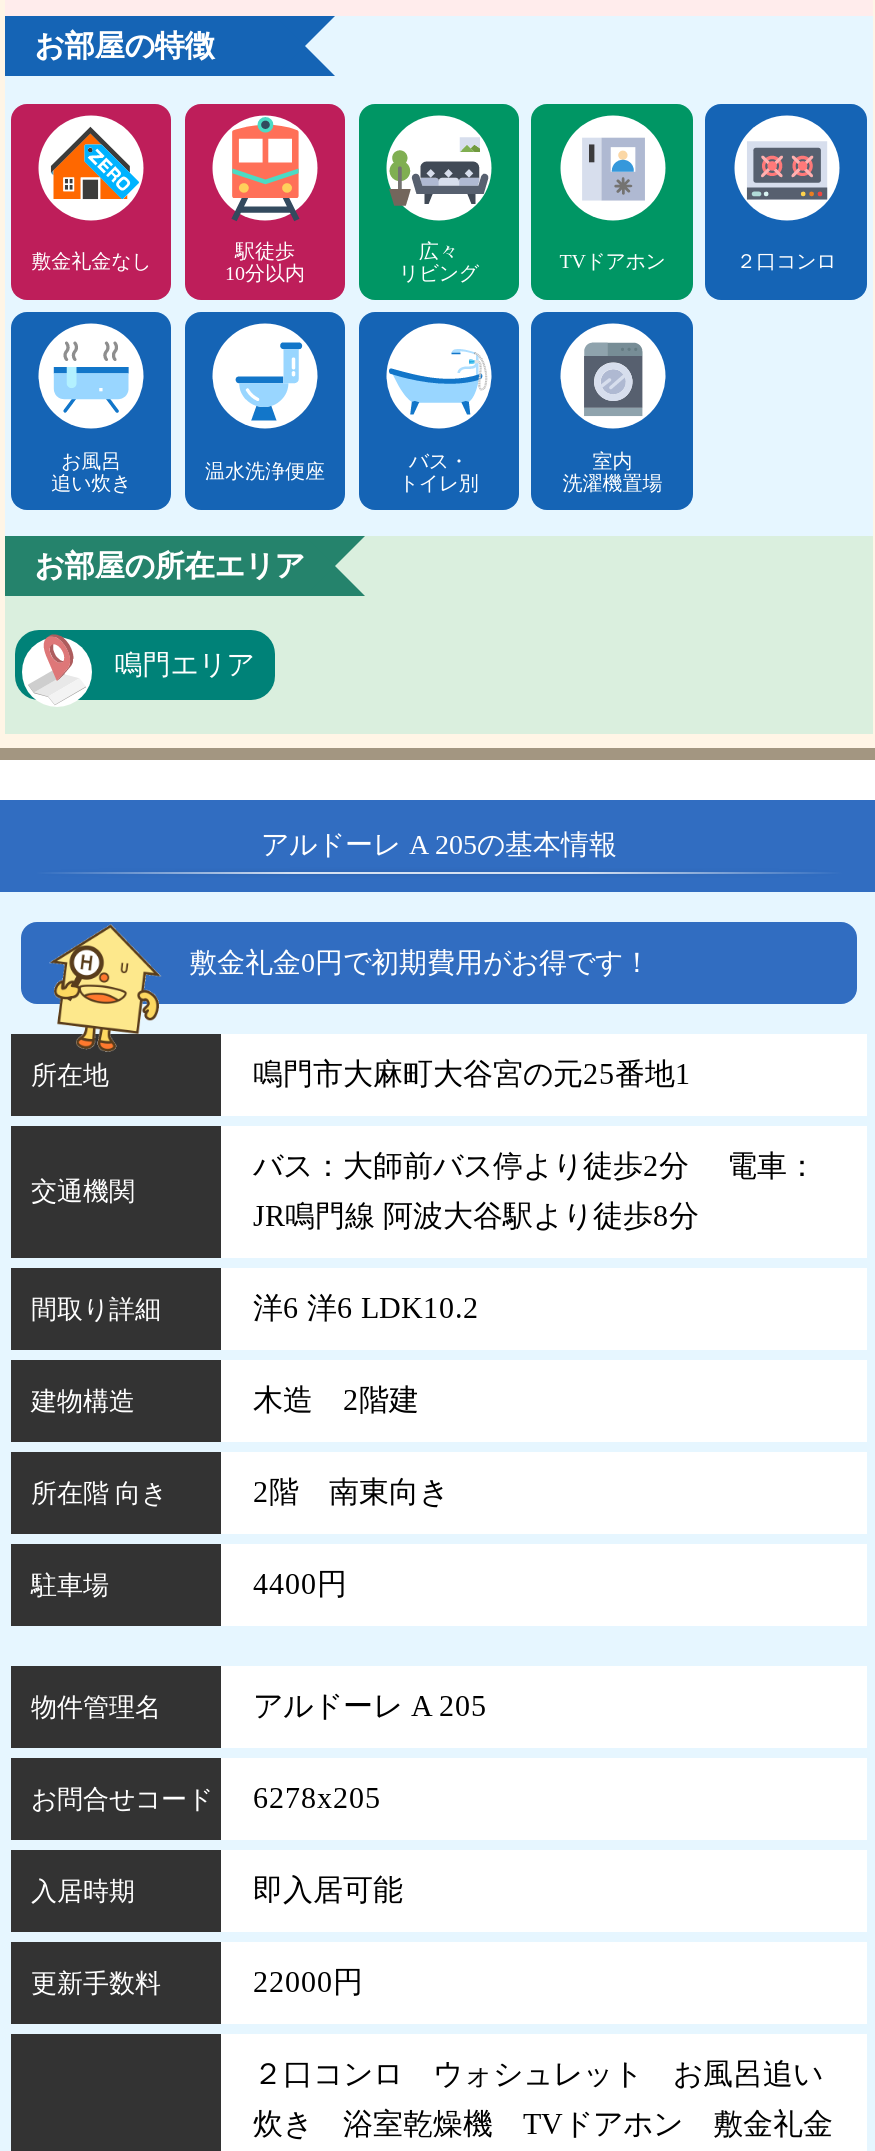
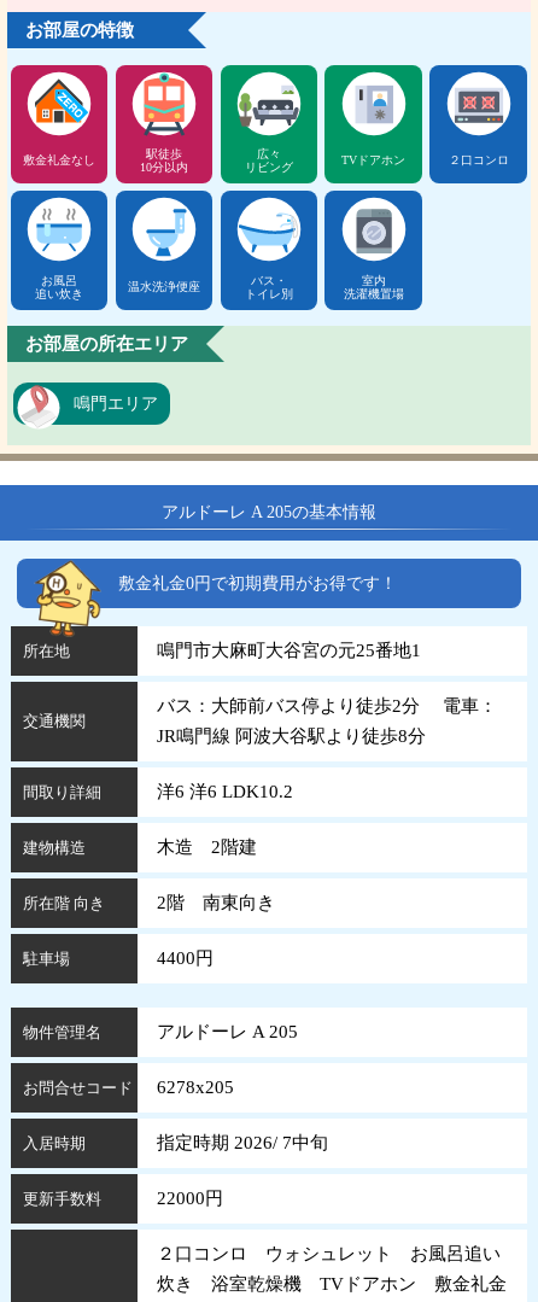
[253,1873,403,1905] 即入居可能 -> [157,1133,328,1152] 指定時期 2026/ 7中旬

